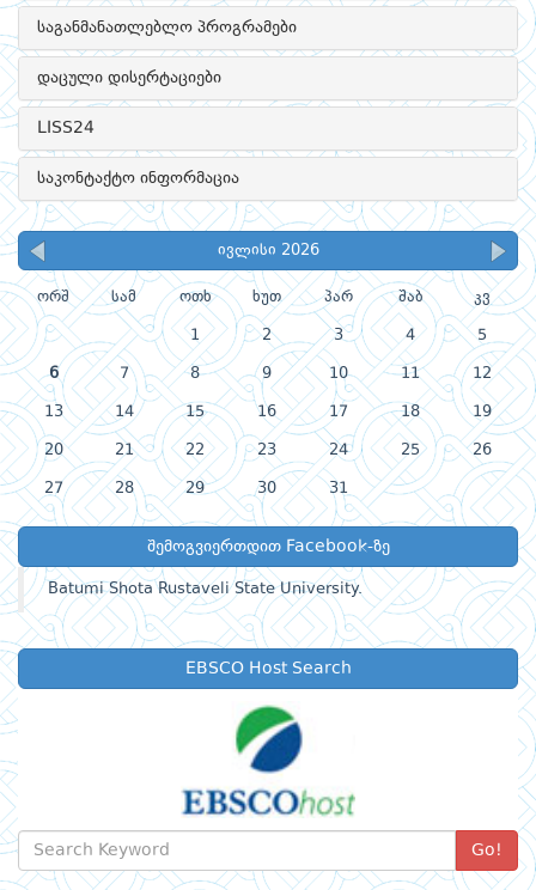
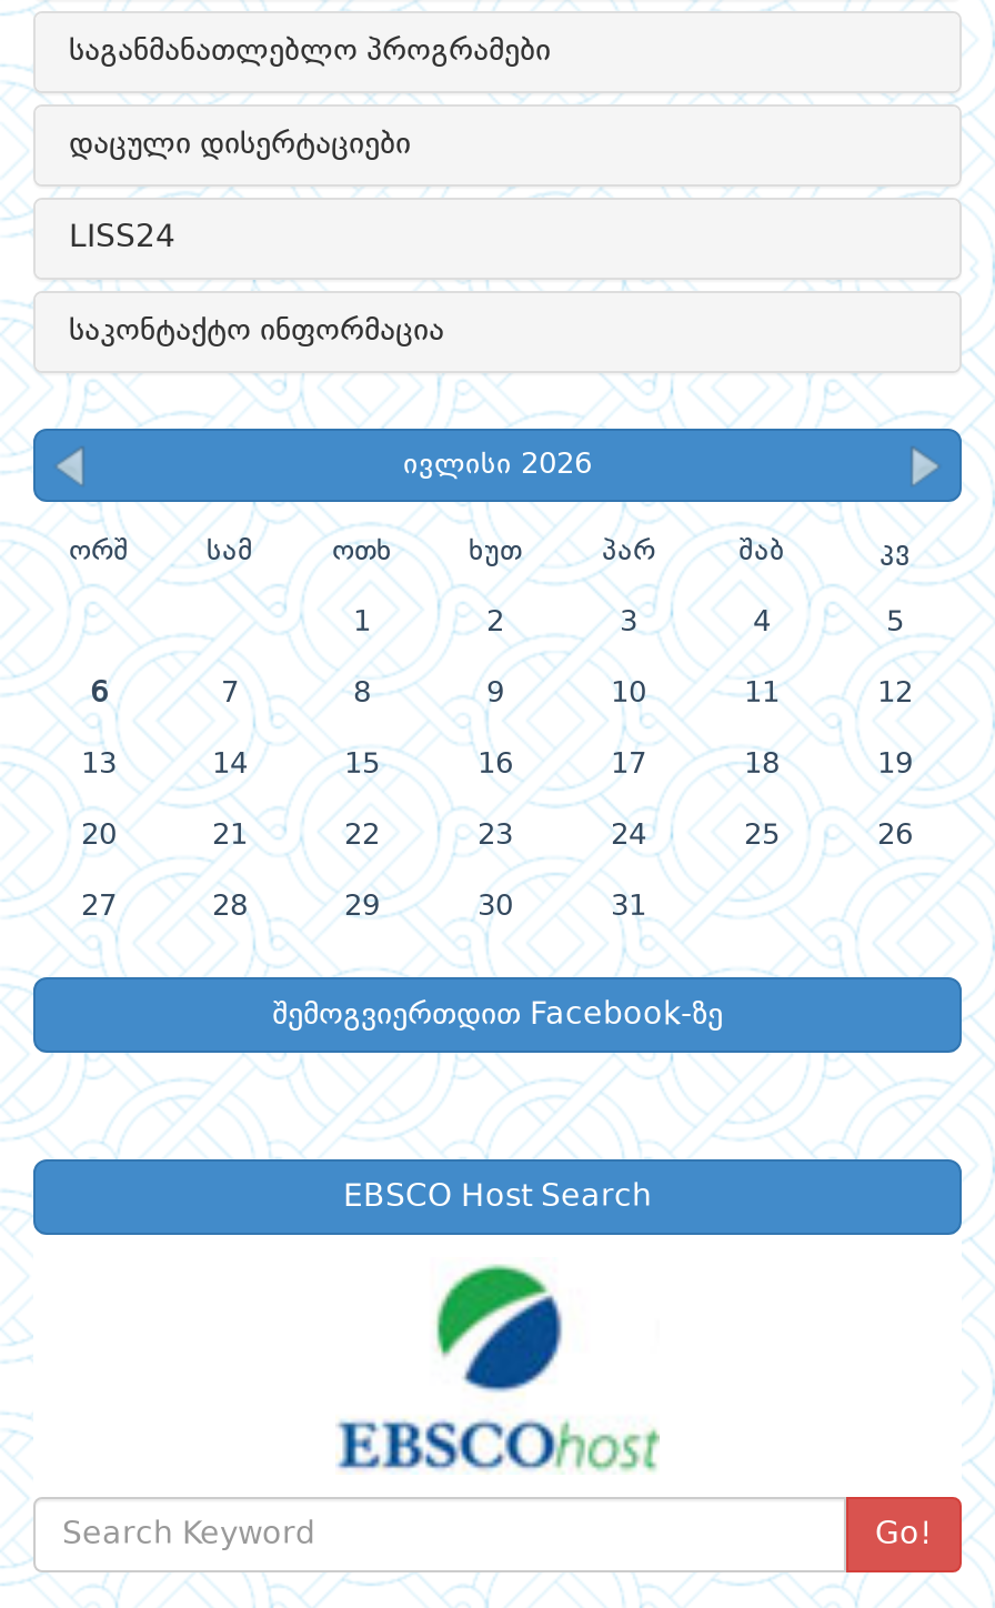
[48,581,363,597] Batumi Shota Rustaveli State University. -> none

